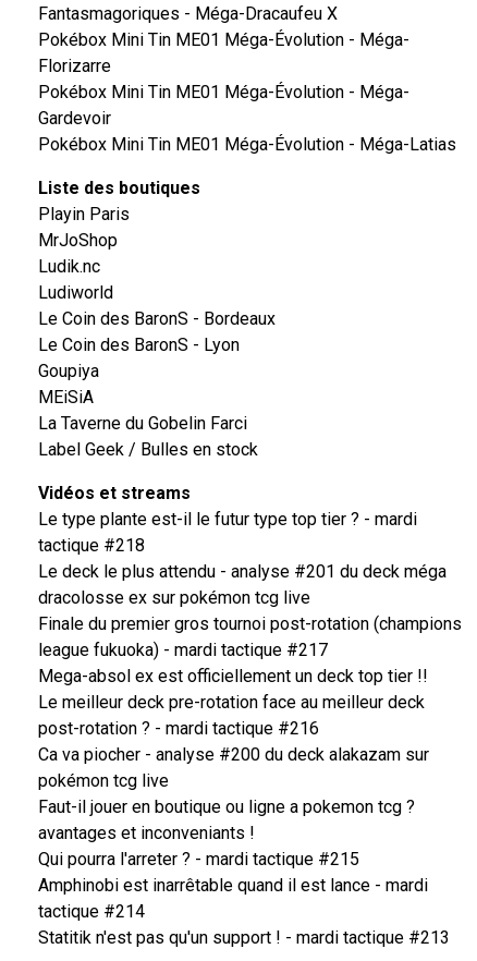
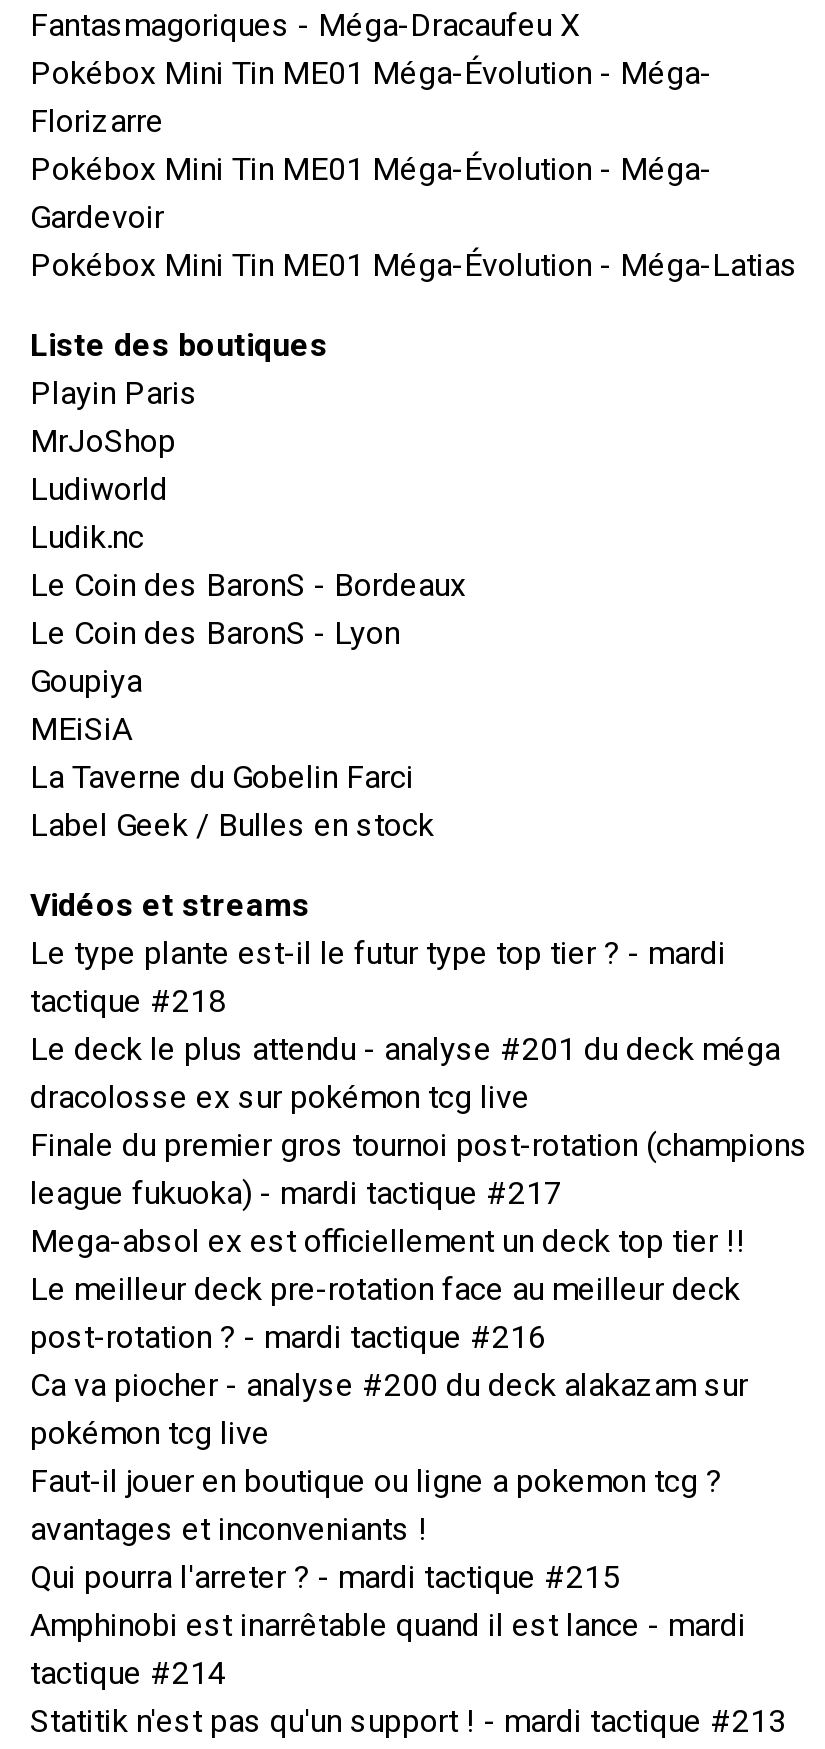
moved [38,256,100,277] -> [30,519,144,557]: Ludik.nc
moved [38,283,113,303] -> [30,471,168,509]: Ludiworld

